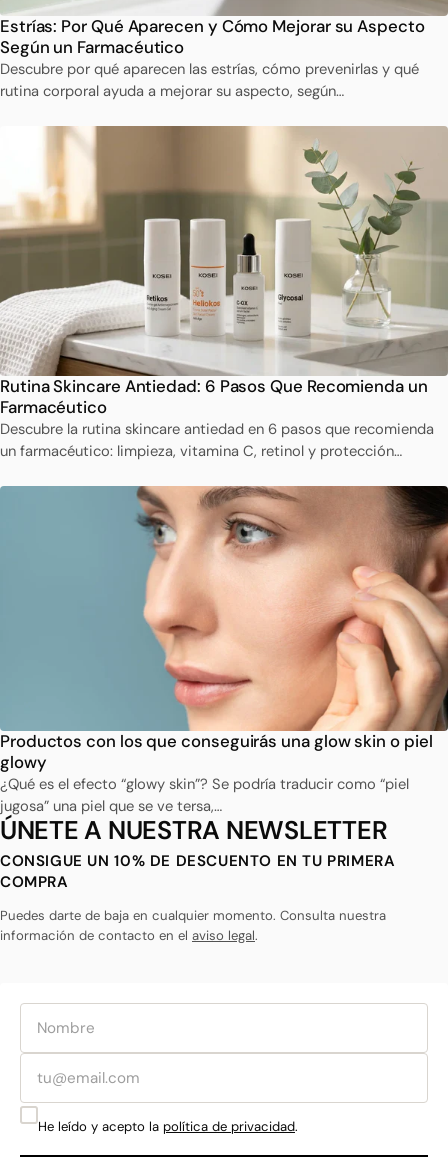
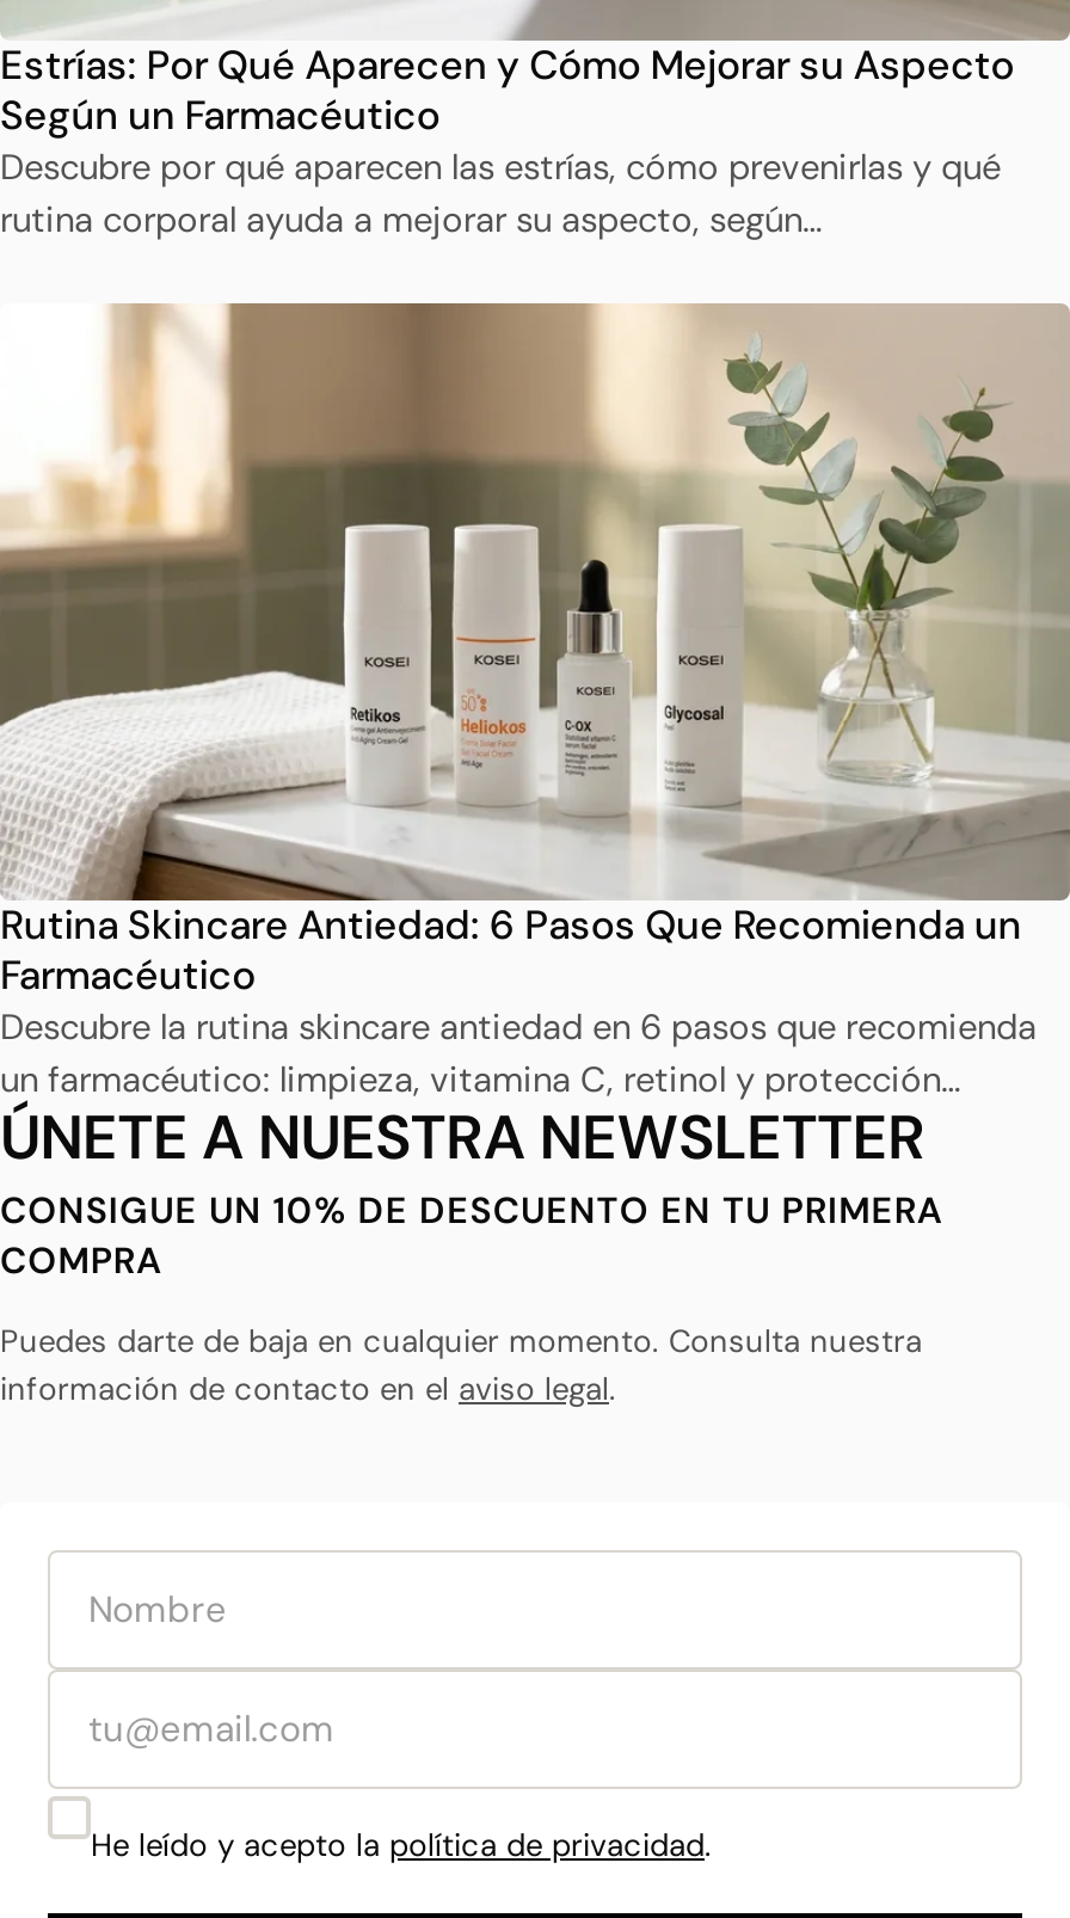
[0,485,445,815] [image] | Productos con los que conseguirás una glow skin o piel | glowy | ¿Qué es el efecto “glowy skin”? Se podría traducir como “piel | jugosa” una piel que se ve tersa,… -> none

